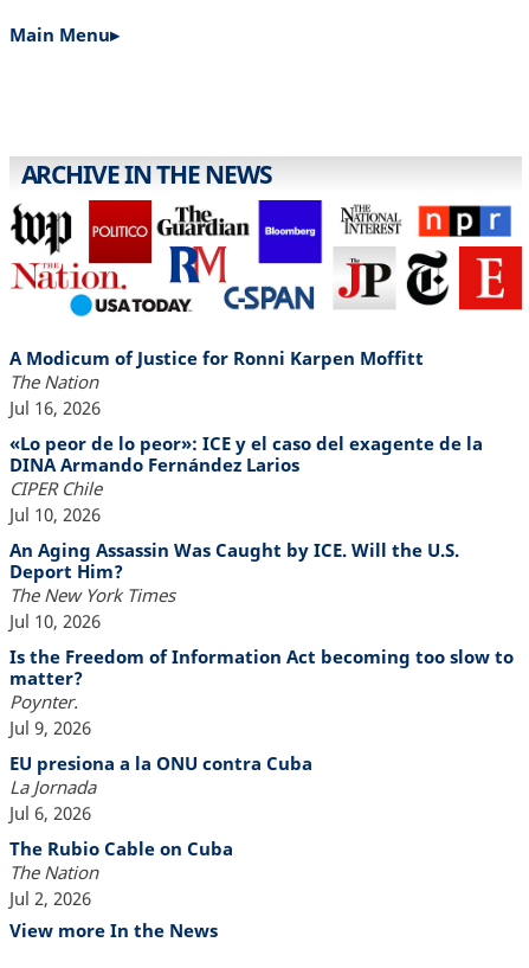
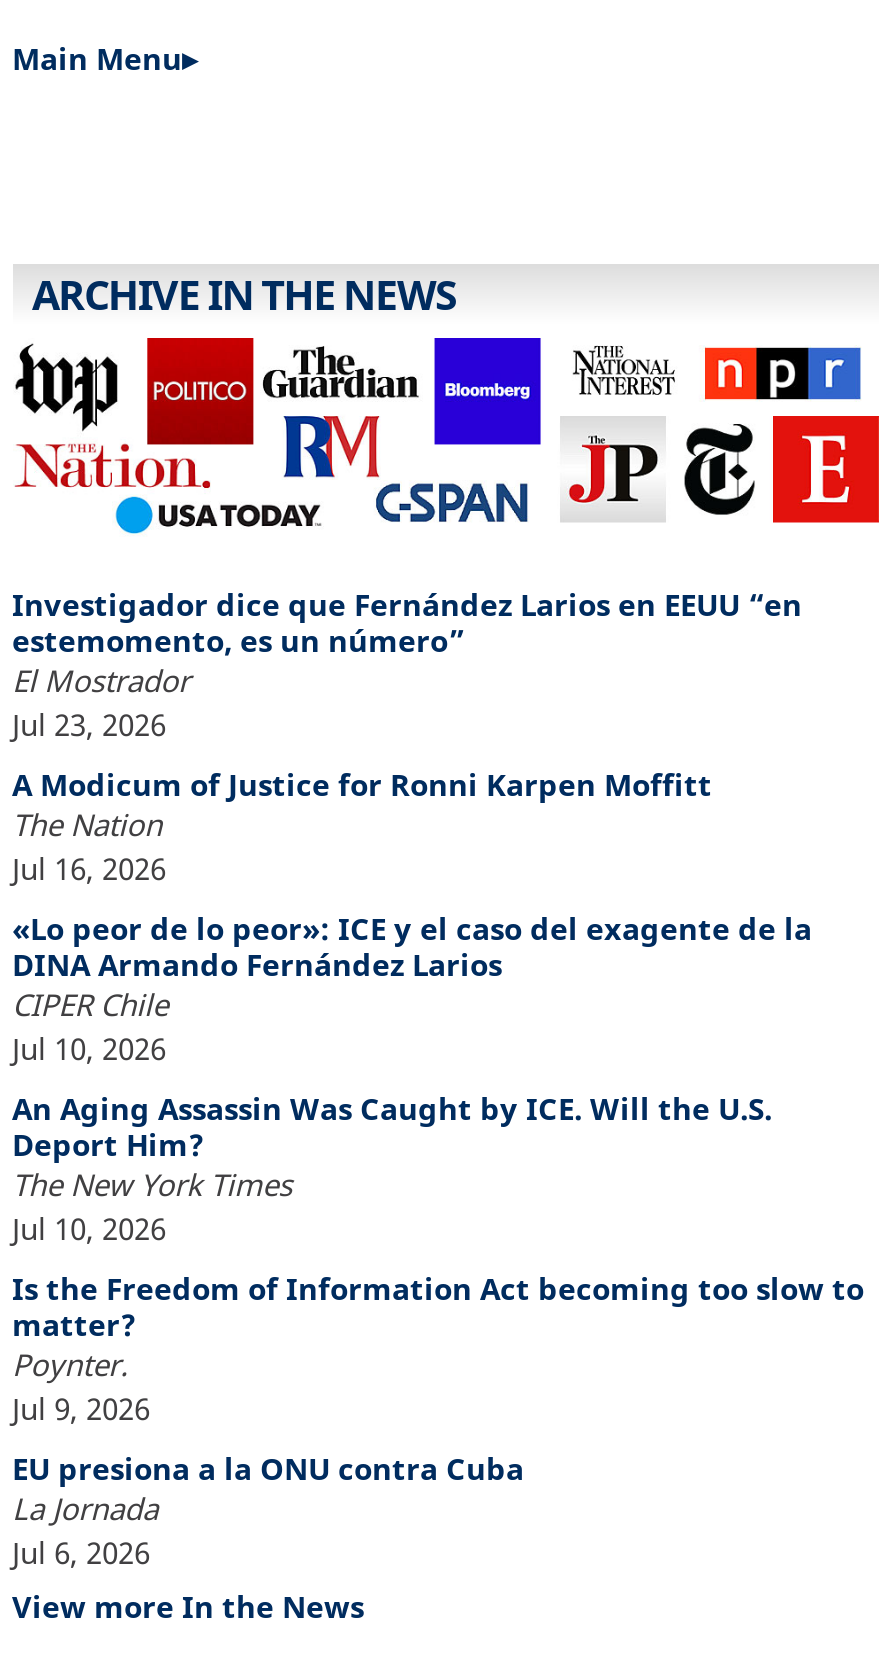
none -> [12,584,802,744] Investigador dice que Fernández Larios en EEUU “en | estemomento, es un número” | El Mostrador | Jul 23, 2026
moved [9,346,513,825] -> [12,764,864,1572]: A Modicum of Justice for Ronni Karpen Moffitt | The Nation | Jul 16, 2026 | ... | La Jornada | Jul 6, 2026
[9,837,233,910] The Rubio Cable on Cuba | The Nation | Jul 2, 2026 -> none

